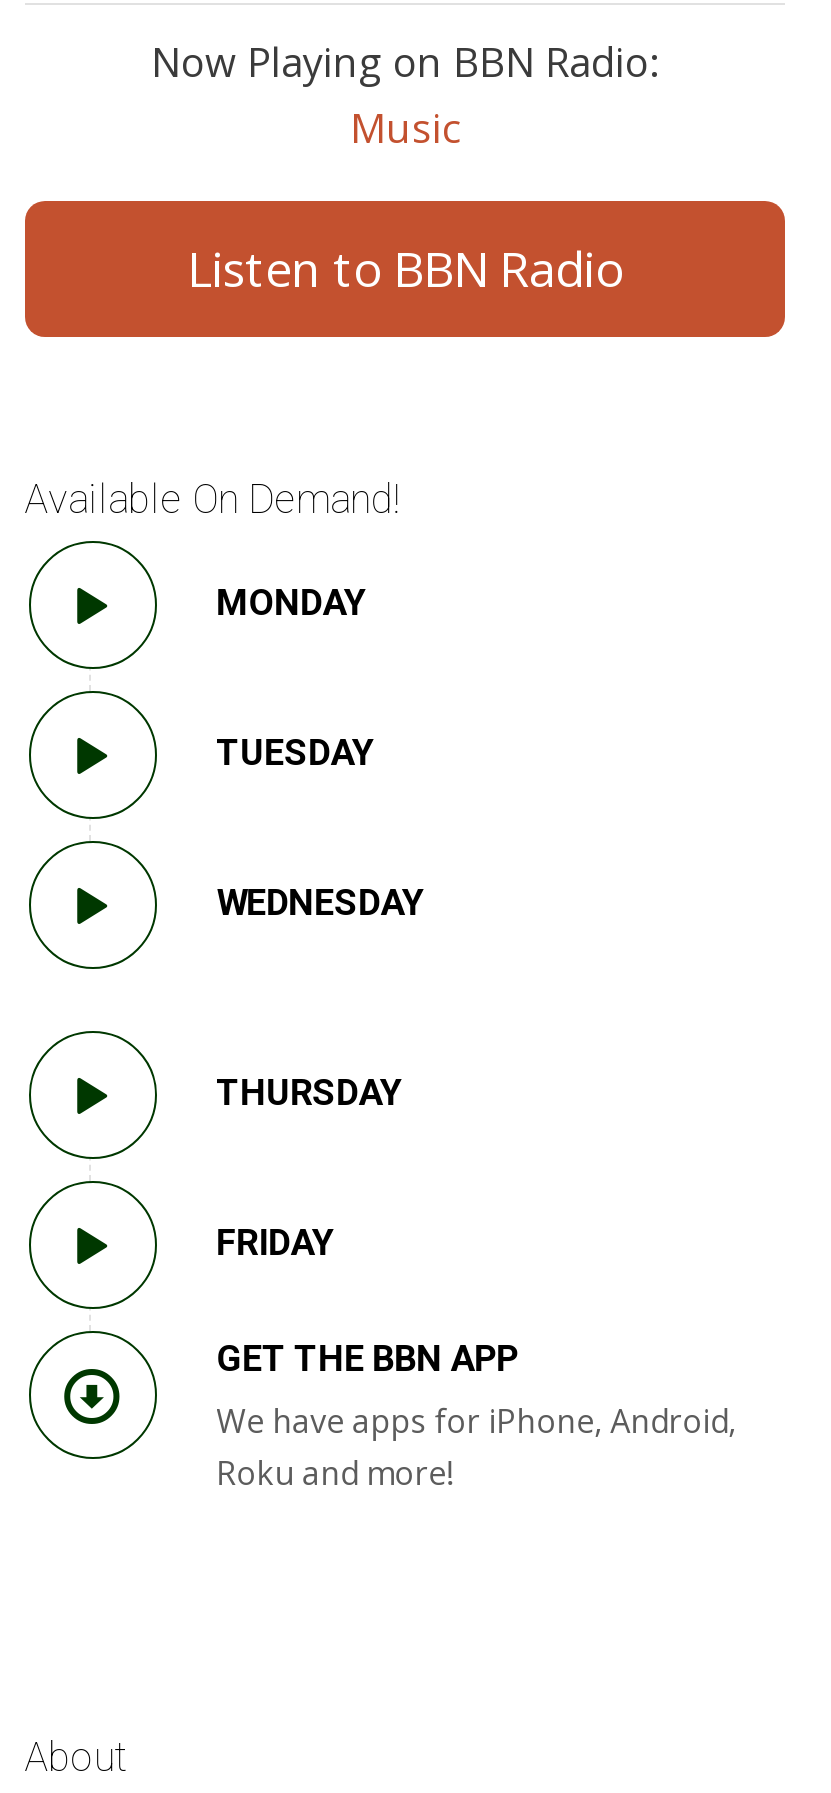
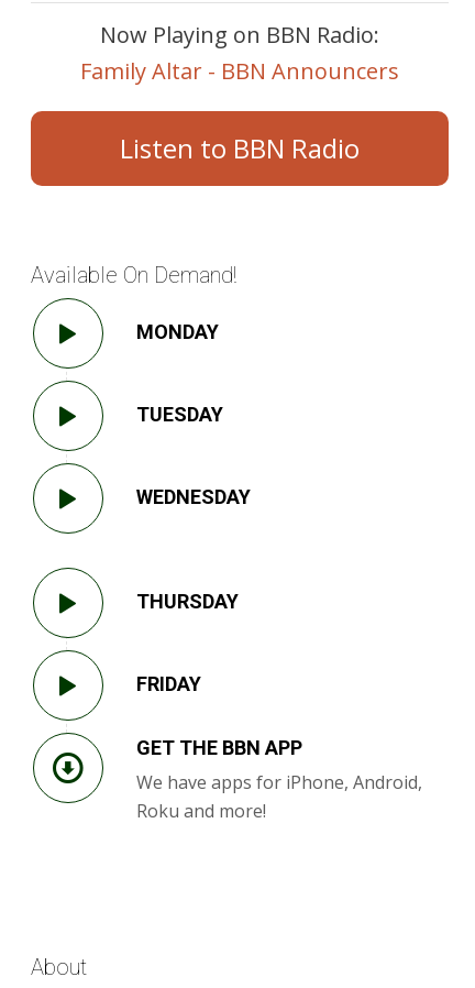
[350,100,460,154] Music -> [80,56,399,85] Family Altar - BBN Announcers

